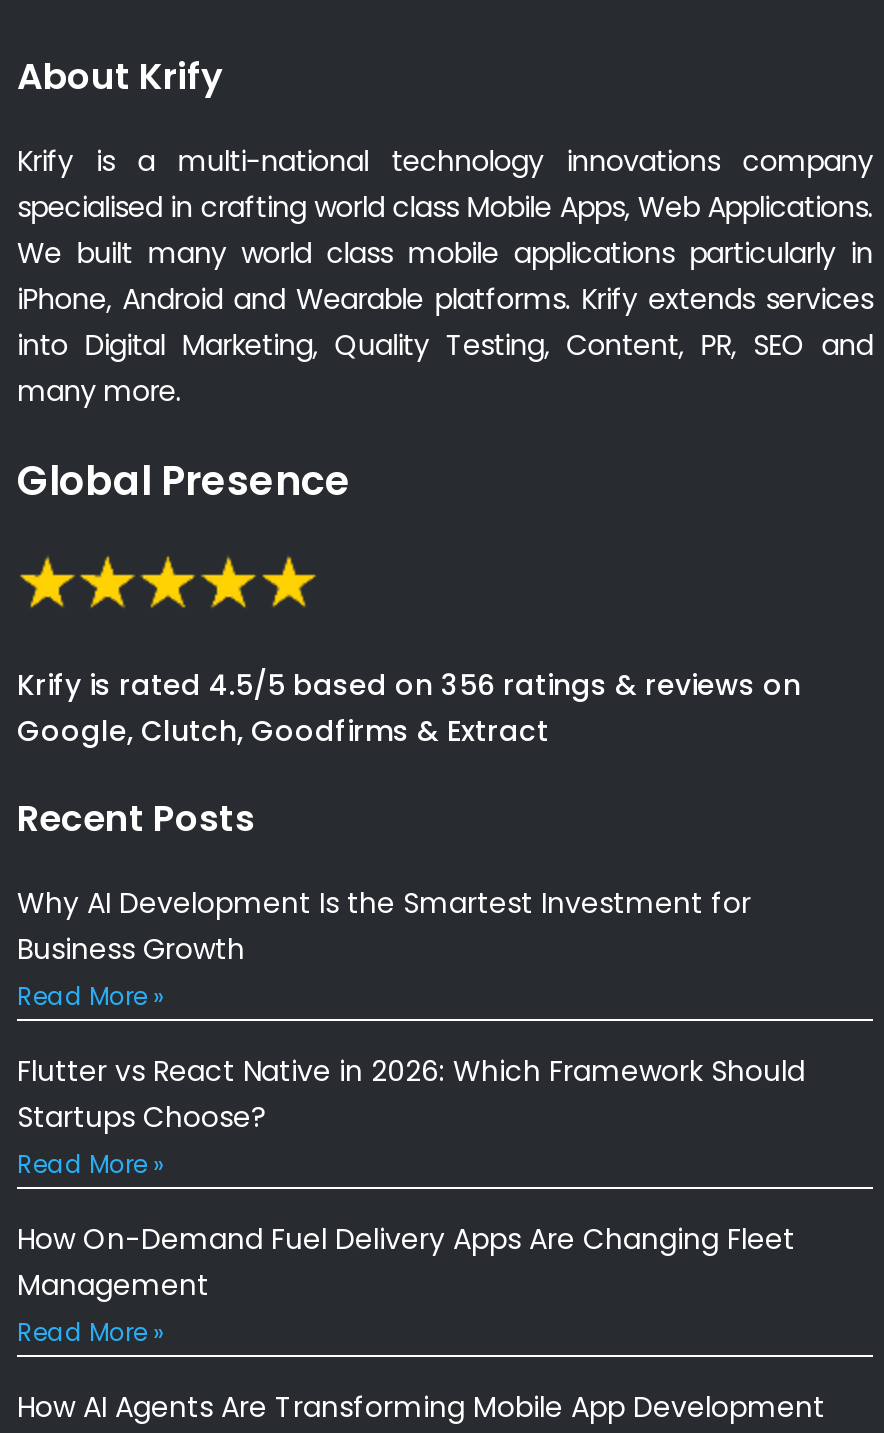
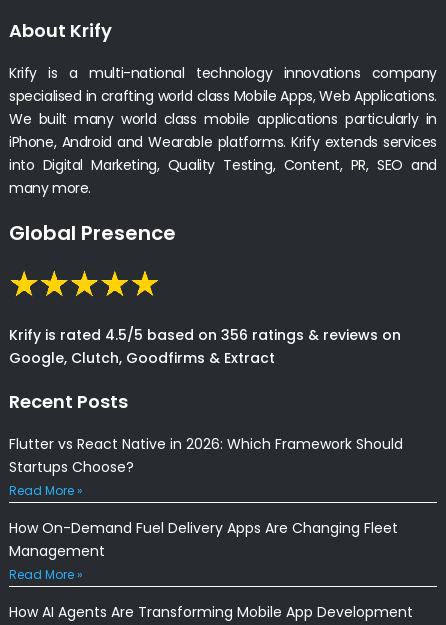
[17,882,751,1012] Why AI Development Is the Smartest Investment for | Business Growth | Read More » -> none

